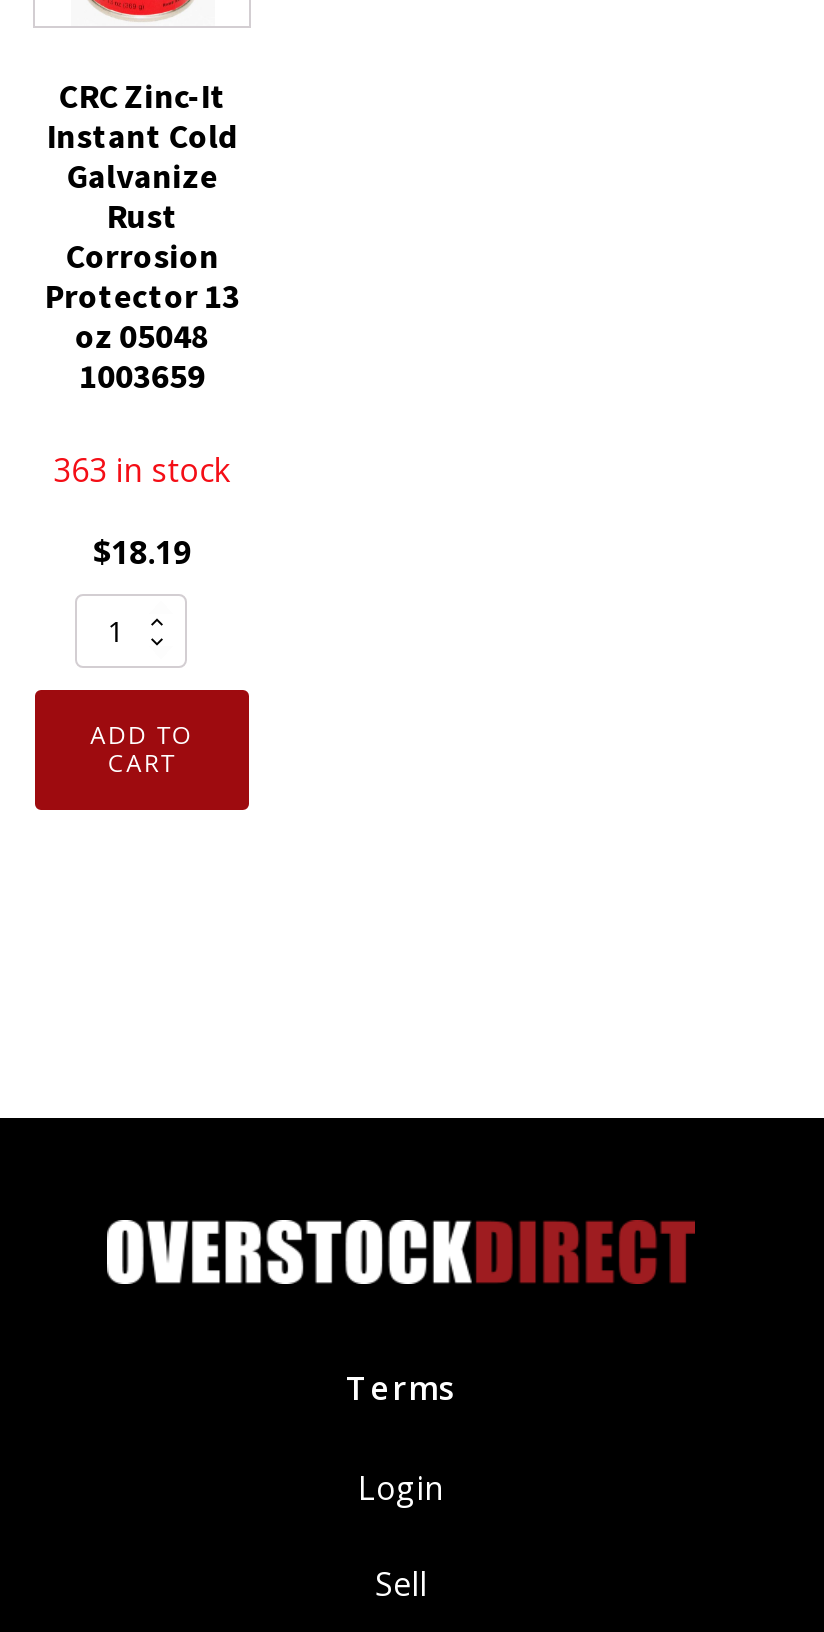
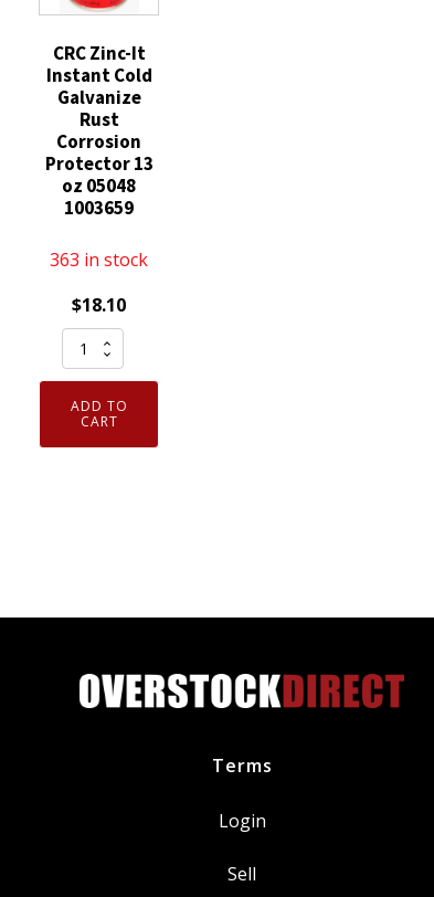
[93,529,191,573] $18.19 -> [72,292,126,317] $18.10

